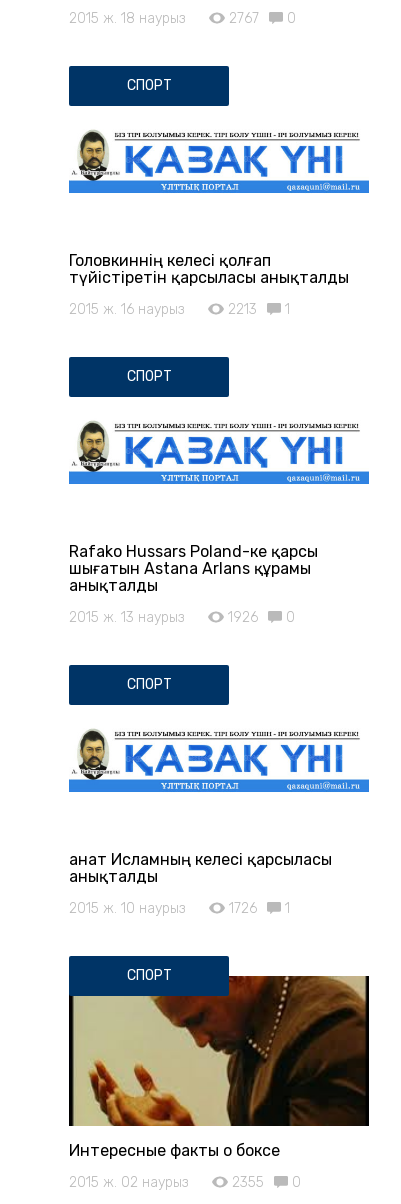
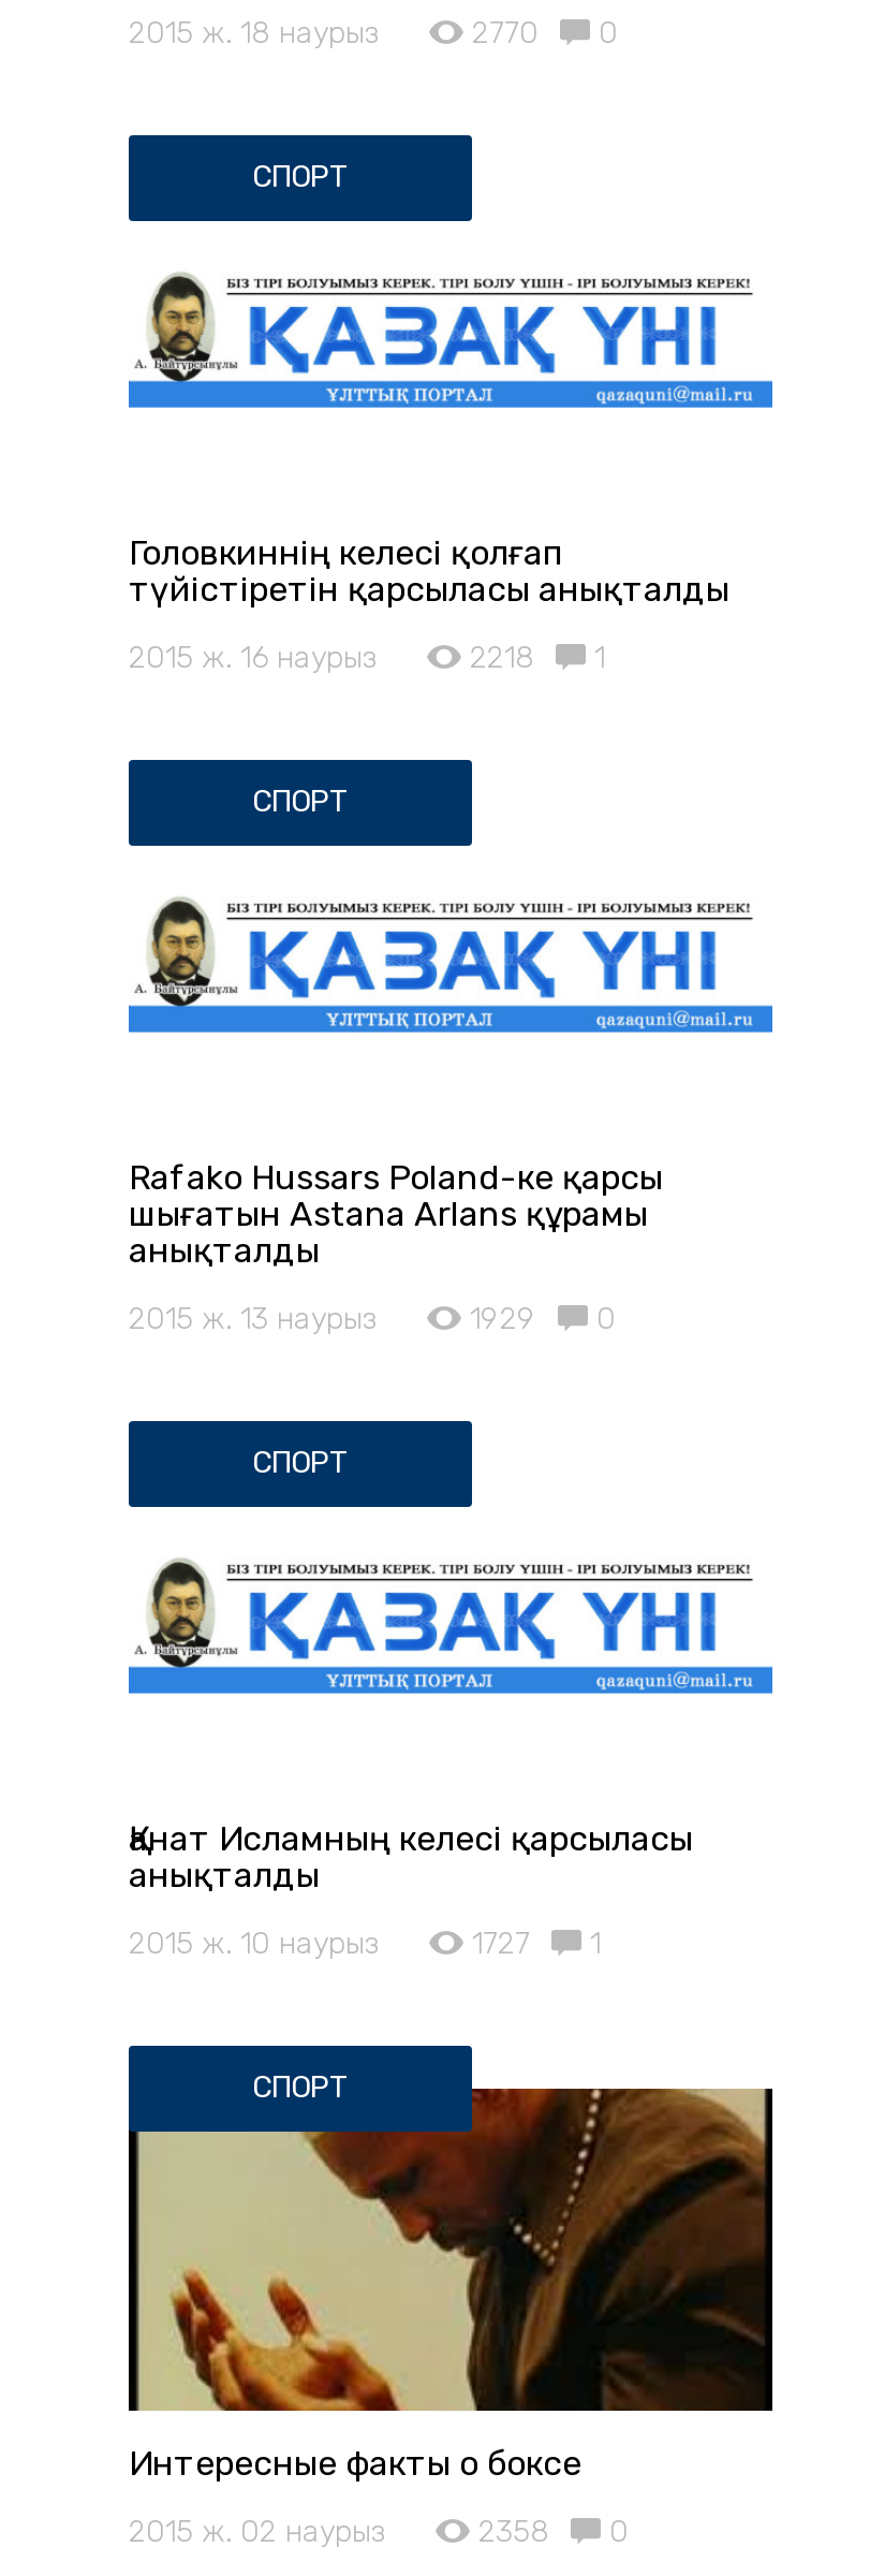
[229,9,296,26] 2767 0 -> [472,14,618,50] 2770 0
[228,300,290,317] 2213 1 -> [470,639,605,675] 2218 1
[228,608,295,625] 1926 0 -> [470,1300,616,1336] 1929 0
[229,899,290,916] 1726 1 -> [472,1924,601,1961] 1727 1
[232,1173,301,1190] 2355 0 -> [478,2513,629,2549] 2358 0

